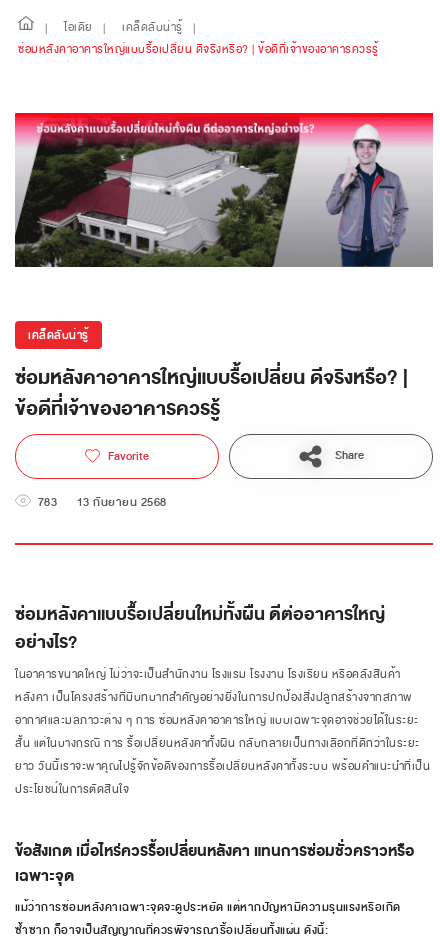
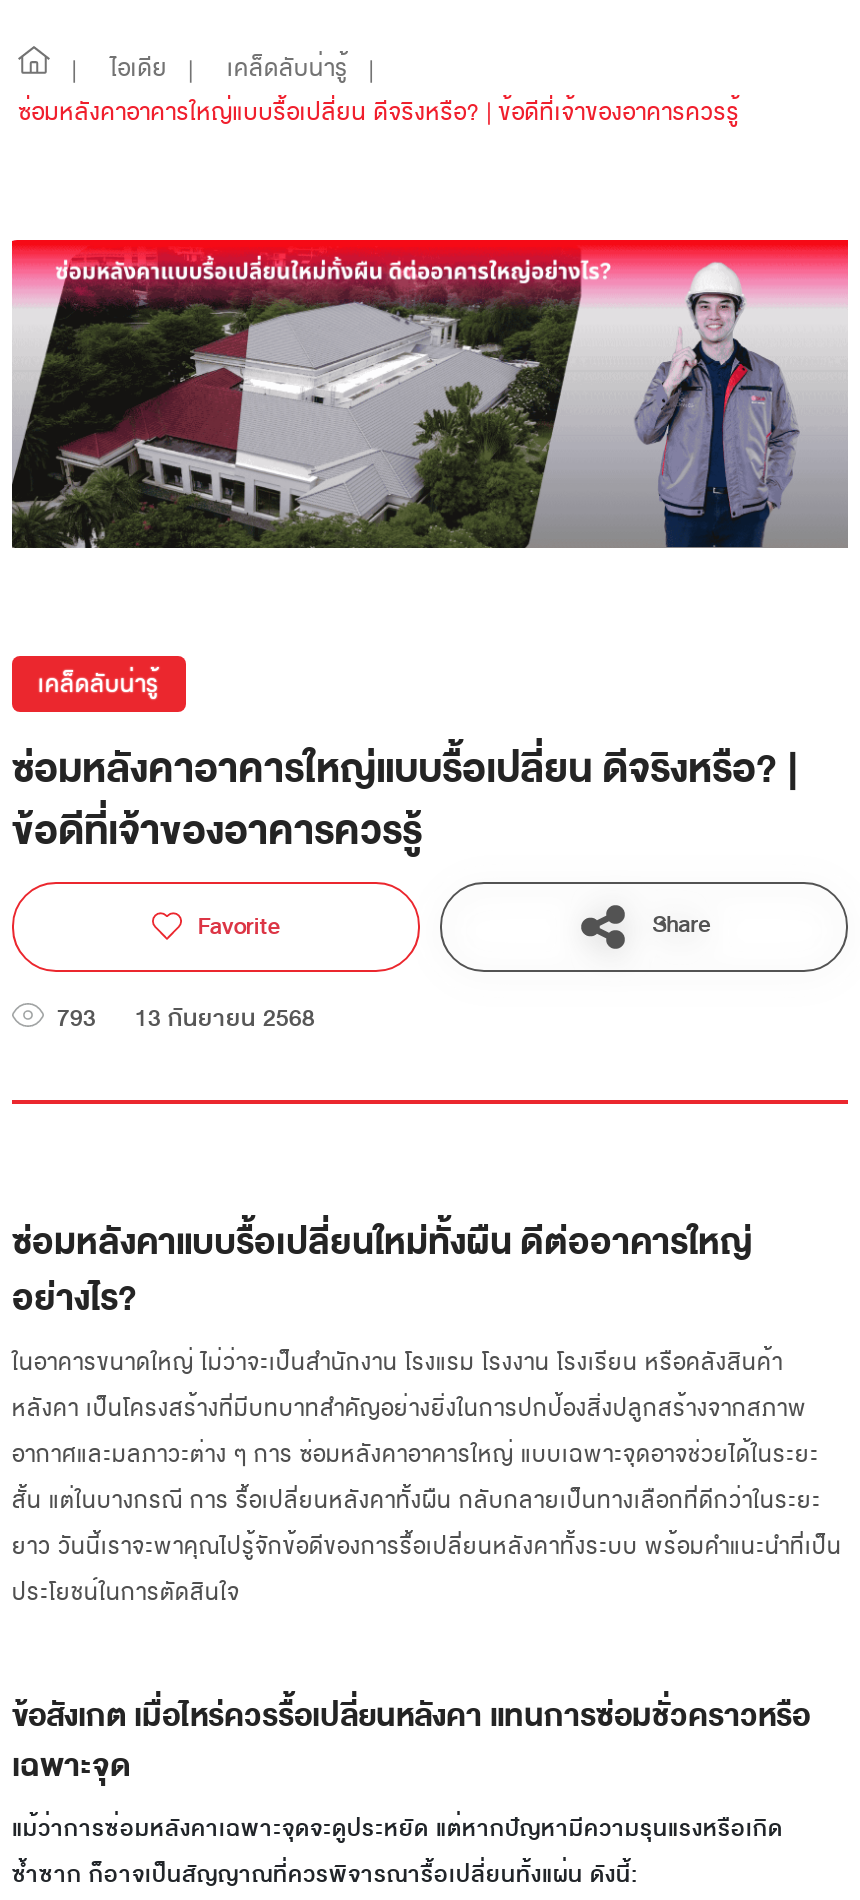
[37,493,166,512] 783 13 กันยายน 2568 -> [57,1000,315,1038] 793 13 กันยายน 2568

